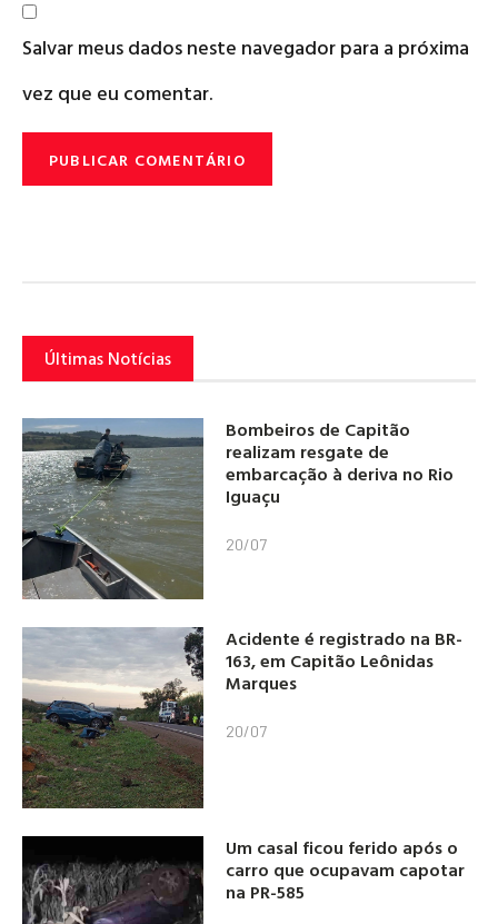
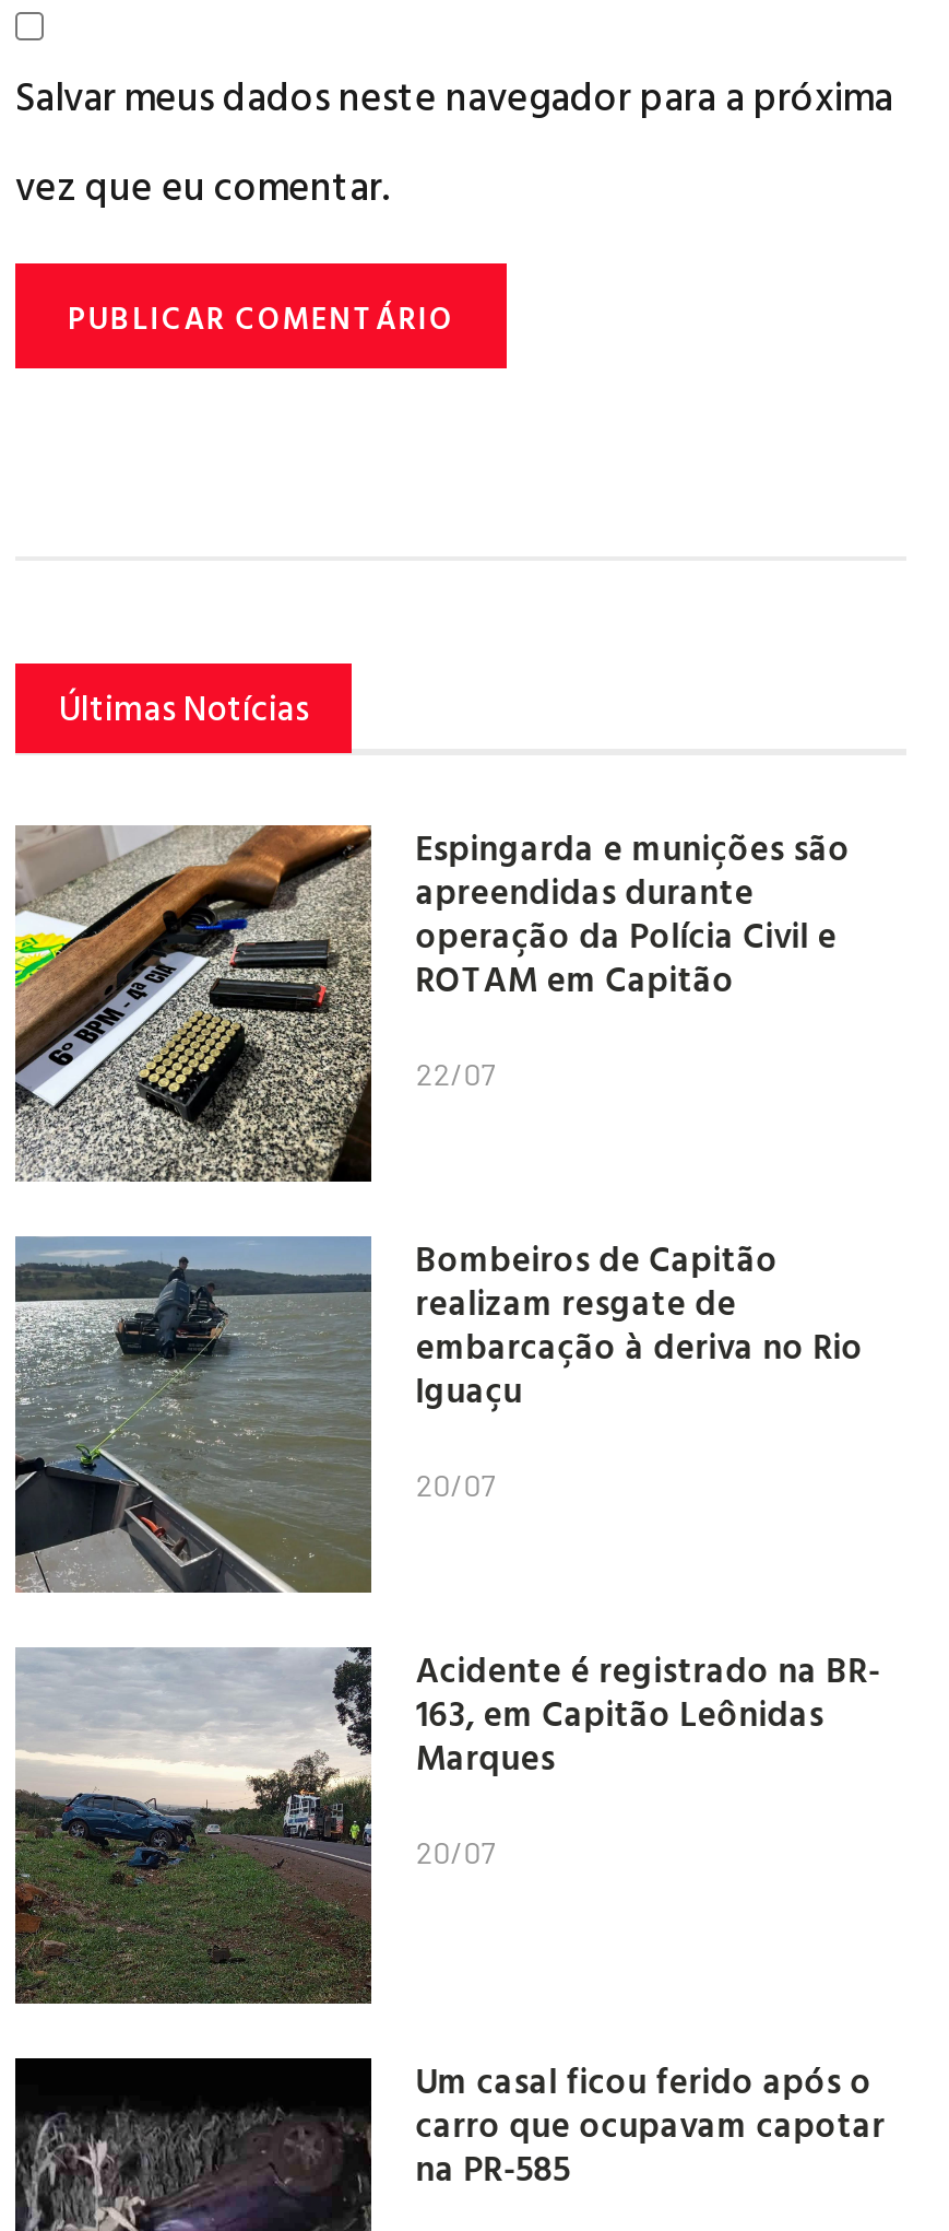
none -> [13,820,850,1182] [image] | Espingarda e munições são | apreendidas durante | operação da Polícia Civil e | ROTAM em Capitão | 22/07

